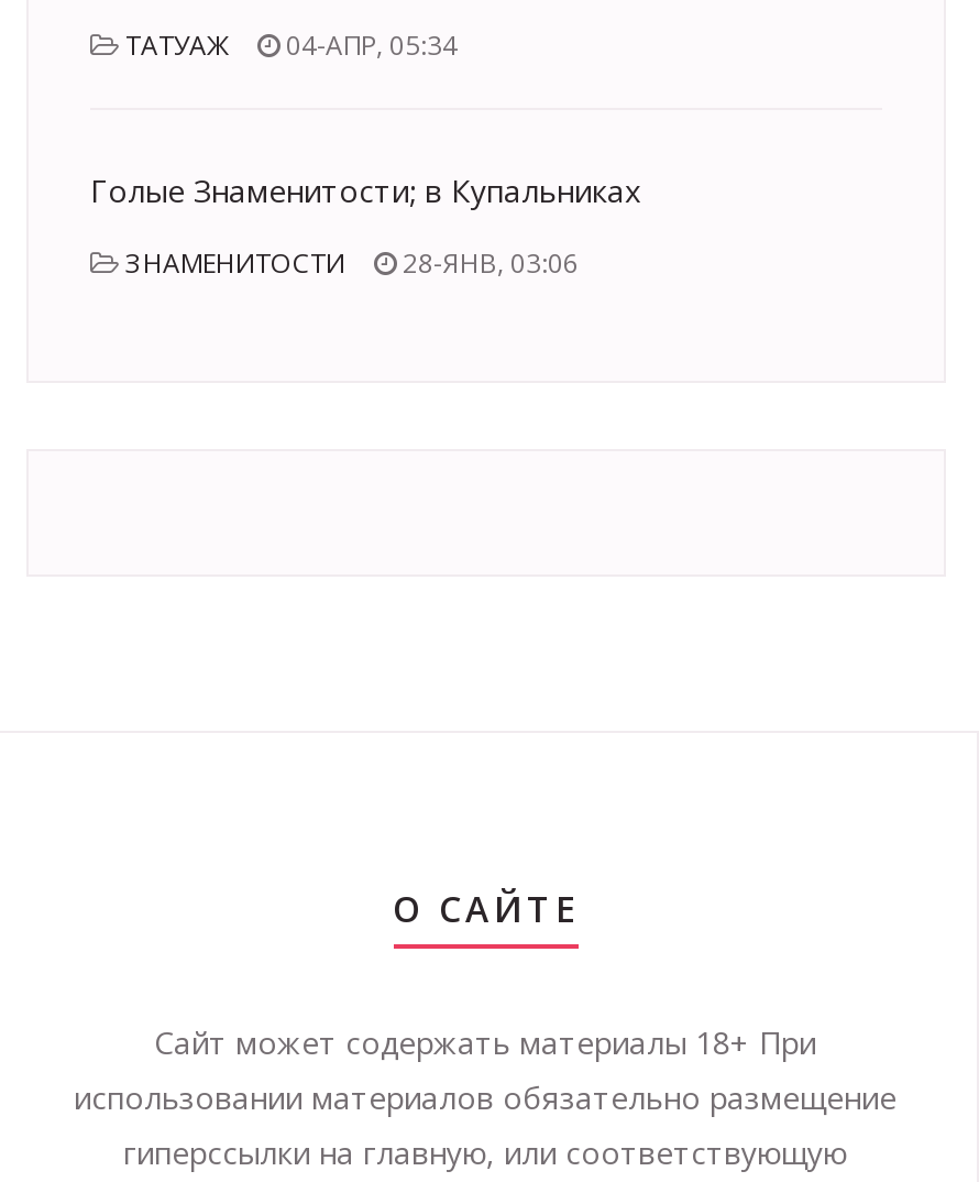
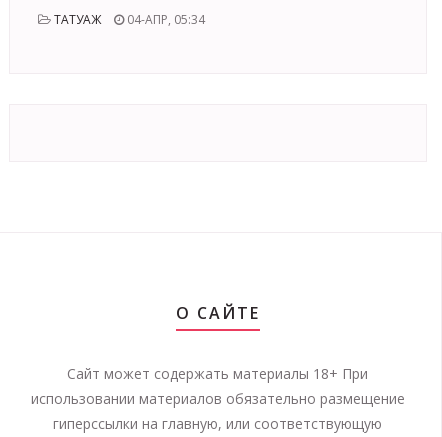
[90,168,640,281] Голые Знаменитости; в Купальниках | ЗНАМЕНИТОСТИ | 28-ЯНВ, 03:06 -> none

